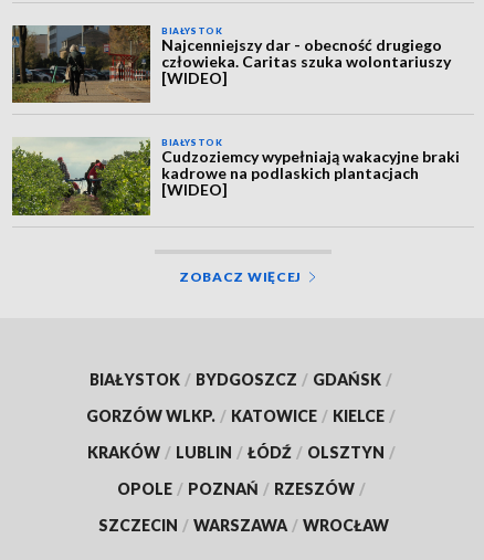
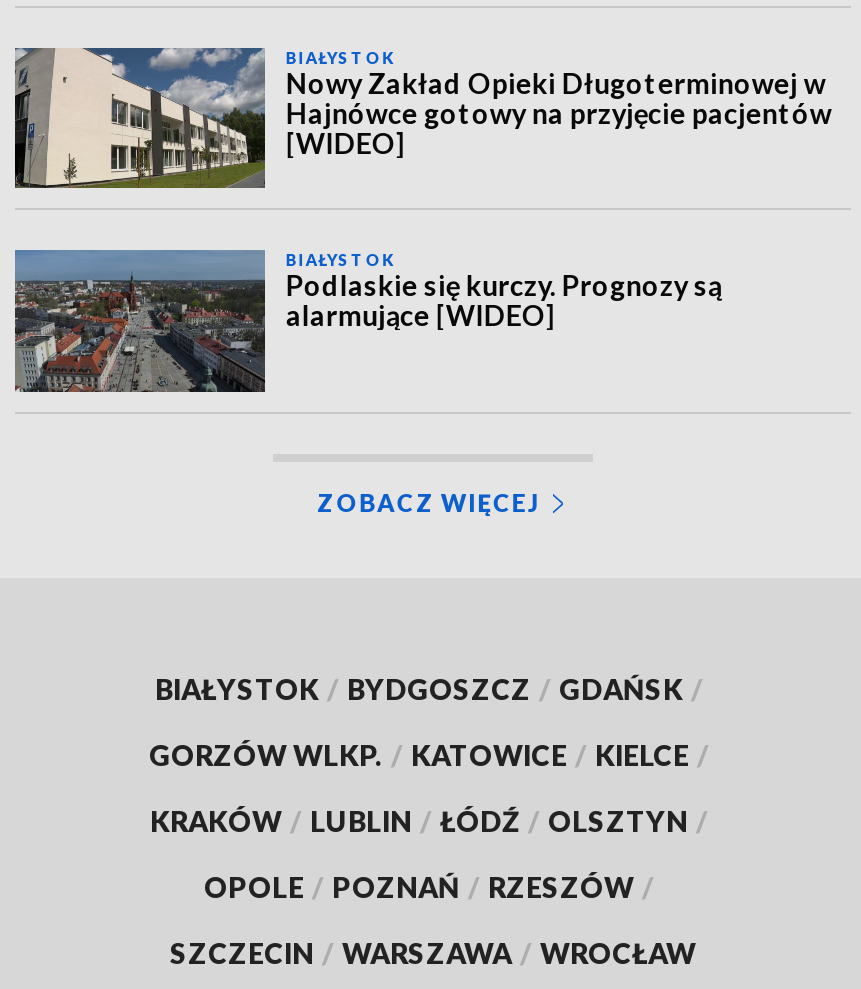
[11,24,451,103] [image] | Najcenniejszy dar - obecność drugiego | człowieka. Caritas szuka wolontariuszy -> [13,46,832,188] [image] | Nowy Zakład Opieki Długoterminowej w | Hajnówce gotowy na przyjęcie pacjentów
[11,137,460,216] [image] | Cudzoziemcy wypełniają wakacyjne braki | kadrowe na podlaskich plantacjach | [WIDEO] -> [13,248,722,394] [image] | Podlaskie się kurczy. Prognozy są | alarmujące [WIDEO]

